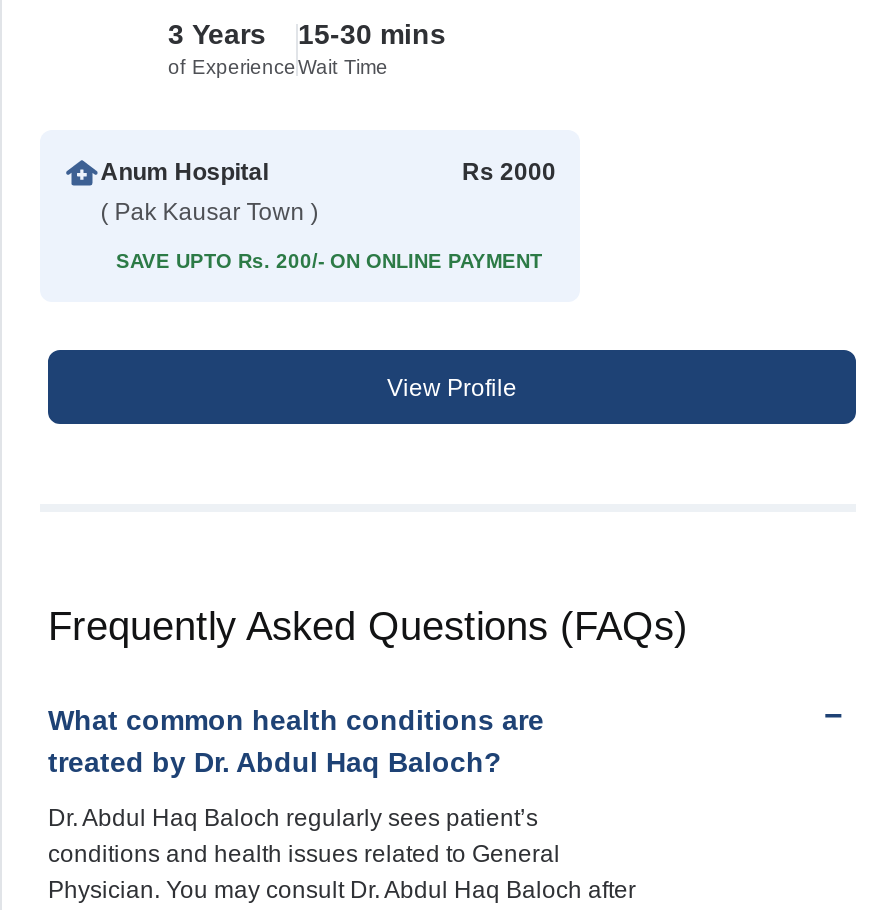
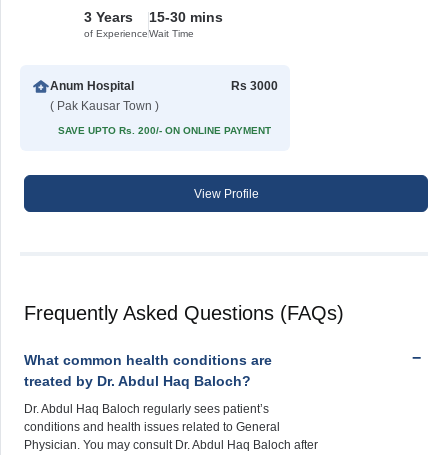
[462,158,556,186] Rs 2000 -> [231,79,278,93] Rs 3000

